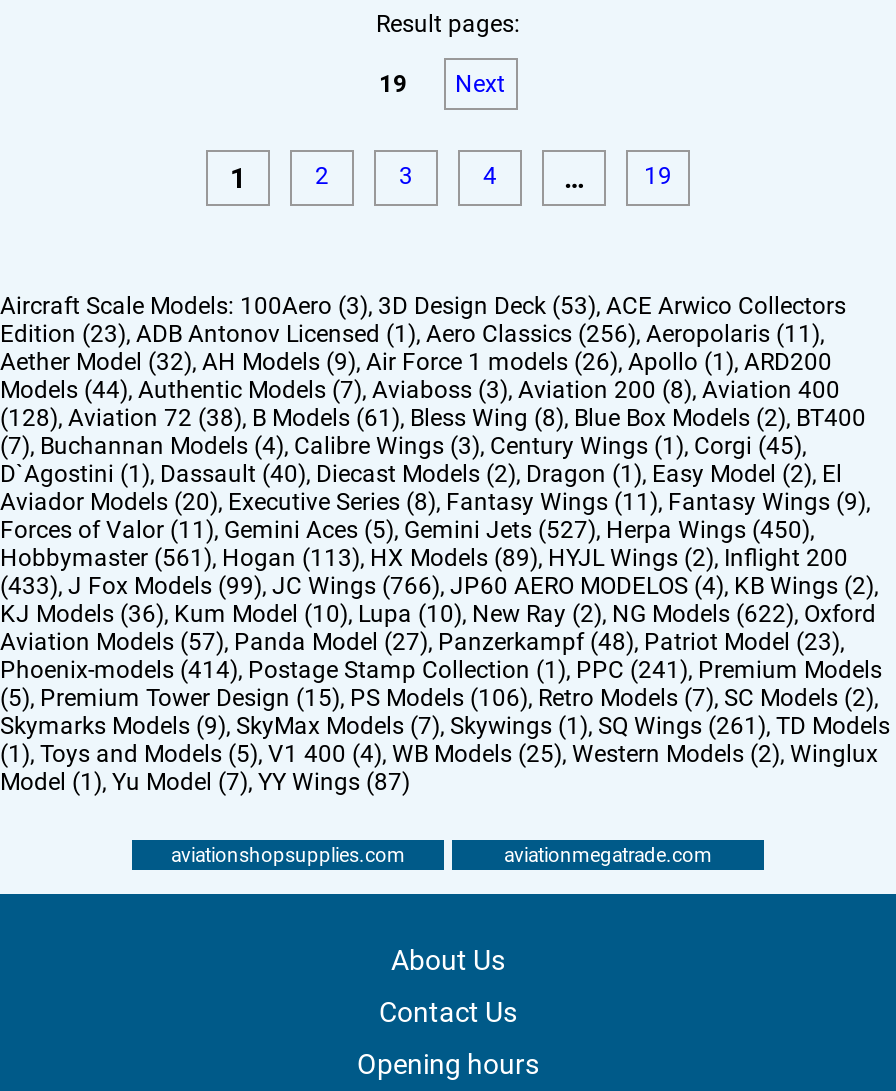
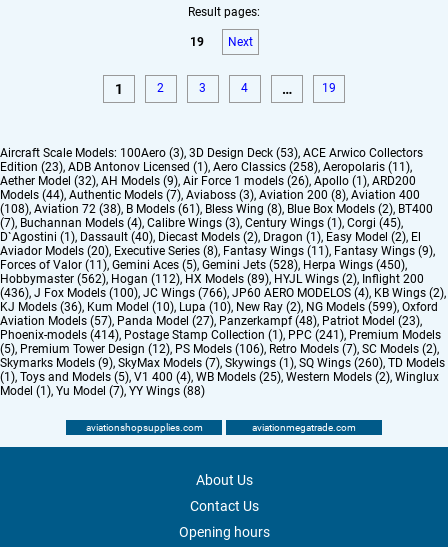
[0,320,820,348] Edition (23), ADB Antonov Licensed (1), Aero Classics (256), Aeropolaris (11) -> [0,160,410,174] Edition (23), ADB Antonov Licensed (1), Aero Classics (258), Aeropolaris (11)
[0,404,866,432] (128), Aviation 72 (38), B Models (61), Bless Wing (8), Blue Box Models (2), BT400 -> [0,202,433,216] (108), Aviation 72 (38), B Models (61), Bless Wing (8), Blue Box Models (2), BT400
[0,516,810,544] Forces of Valor (11), Gemini Aces (5), Gemini Jets (527), Herpa Wings (450) -> [0,258,405,272] Forces of Valor (11), Gemini Aces (5), Gemini Jets (528), Herpa Wings (450)
[0,544,848,572] Hobbymaster (561), Hogan (113), HX Models (89),HYJL Wings (2), Inflight 200 -> [0,272,424,286] Hobbymaster (562), Hogan (112), HX Models (89),HYJL Wings (2), Inflight 200
[0,572,874,600] (433), J Fox Models (99), JC Wings (766), JP60 AERO MODELOS (4), KB Wings (2) -> [0,286,444,300] (436), J Fox Models (100), JC Wings (766), JP60 AERO MODELOS (4), KB Wings (2)
[0,600,876,628] KJ Models (36), Kum Model (10),Lupa (10), New Ray (2), NG Models (622), Oxford -> [0,300,438,314] KJ Models (36), Kum Model (10),Lupa (10), New Ray (2), NG Models (599), Oxford
[0,684,874,712] (5), Premium Tower Design (15), PS Models (106), Retro Models (7), SC Models (2) -> [0,342,437,356] (5), Premium Tower Design (12), PS Models (106), Retro Models (7), SC Models (2)
[0,712,890,740] Skymarks Models (9), SkyMax Models (7), Skywings (1), SQ Wings (261), TD Models -> [0,356,445,370] Skymarks Models (9), SkyMax Models (7), Skywings (1), SQ Wings (260), TD Models
[0,768,410,796] Model (1), Yu Model (7), YY Wings (87) -> [0,384,205,398] Model (1), Yu Model (7), YY Wings (88)

